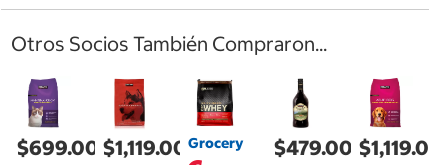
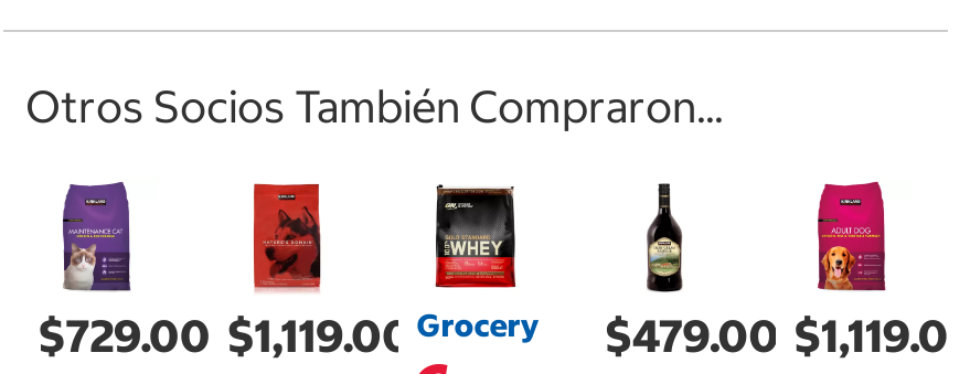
[17,135,99,160] $699.00 -> [39,308,211,363] $729.00

